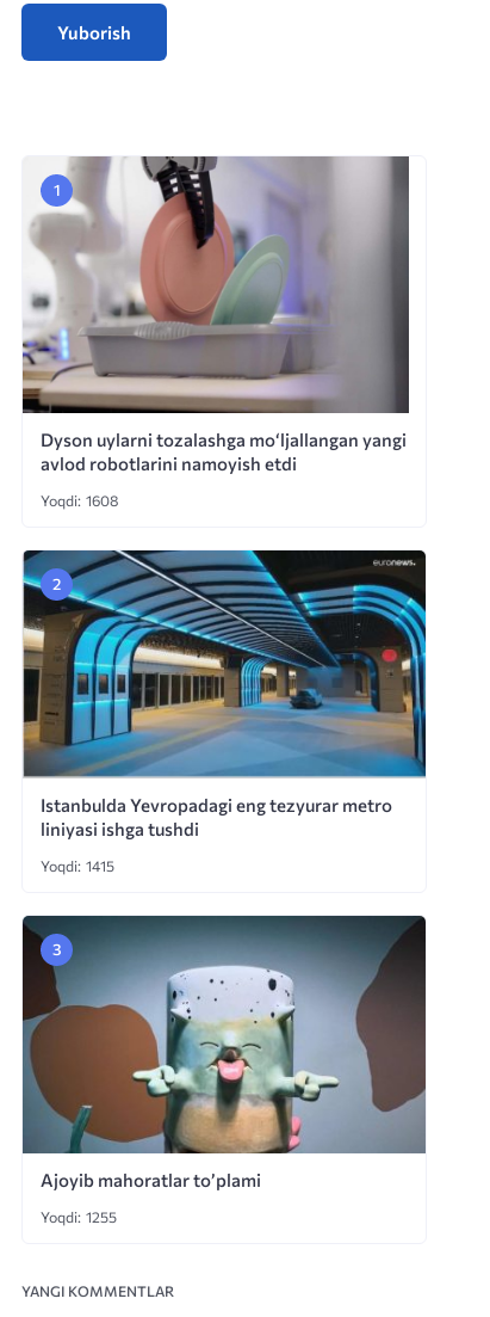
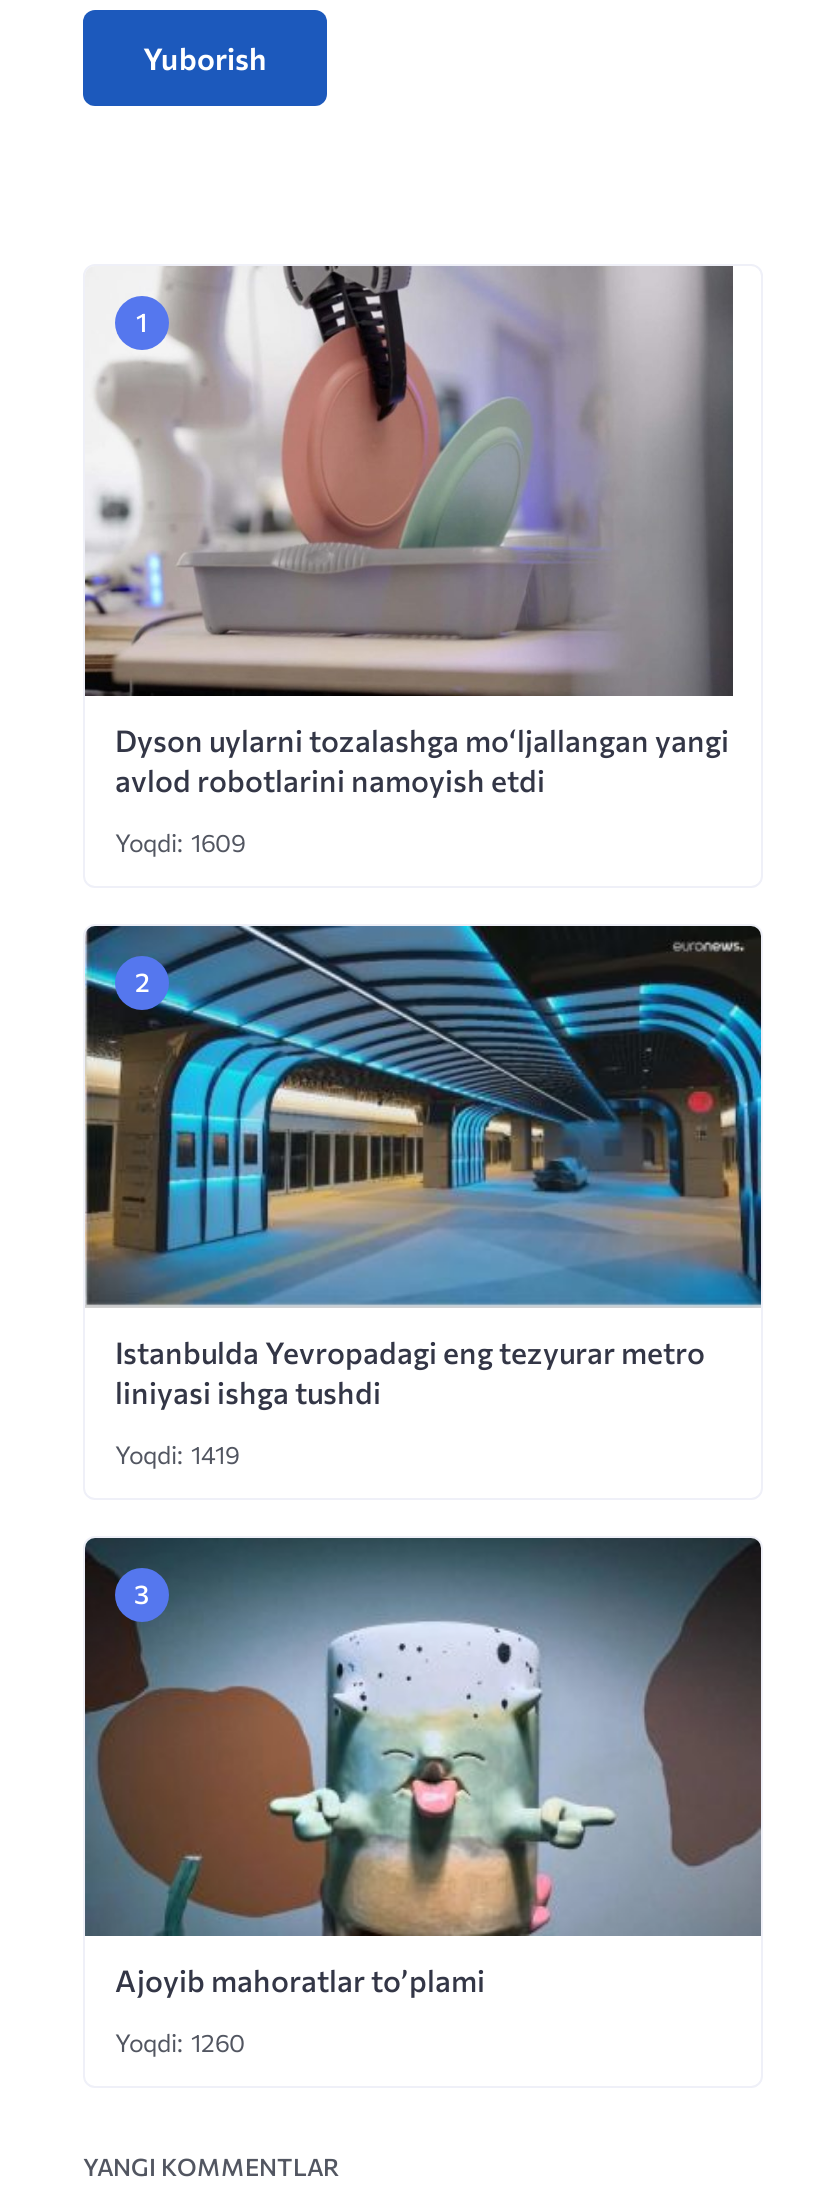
[41,491,118,510] Yoqdi: 1608 -> [115,826,245,858] Yoqdi: 1609
[41,856,114,875] Yoqdi: 1415 -> [115,1438,239,1470] Yoqdi: 1419
[41,1207,117,1226] Yoqdi: 1255 -> [115,2026,245,2058] Yoqdi: 1260

